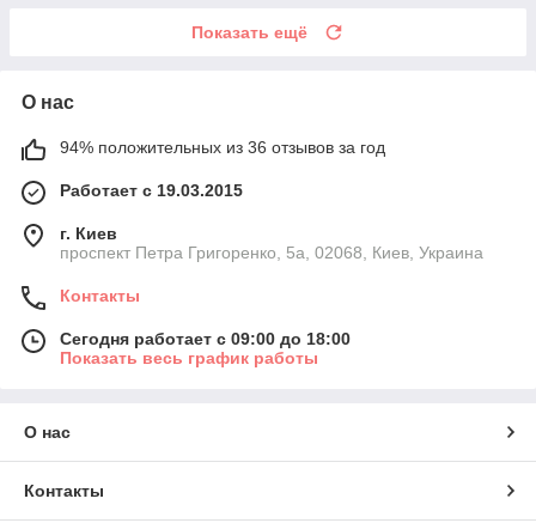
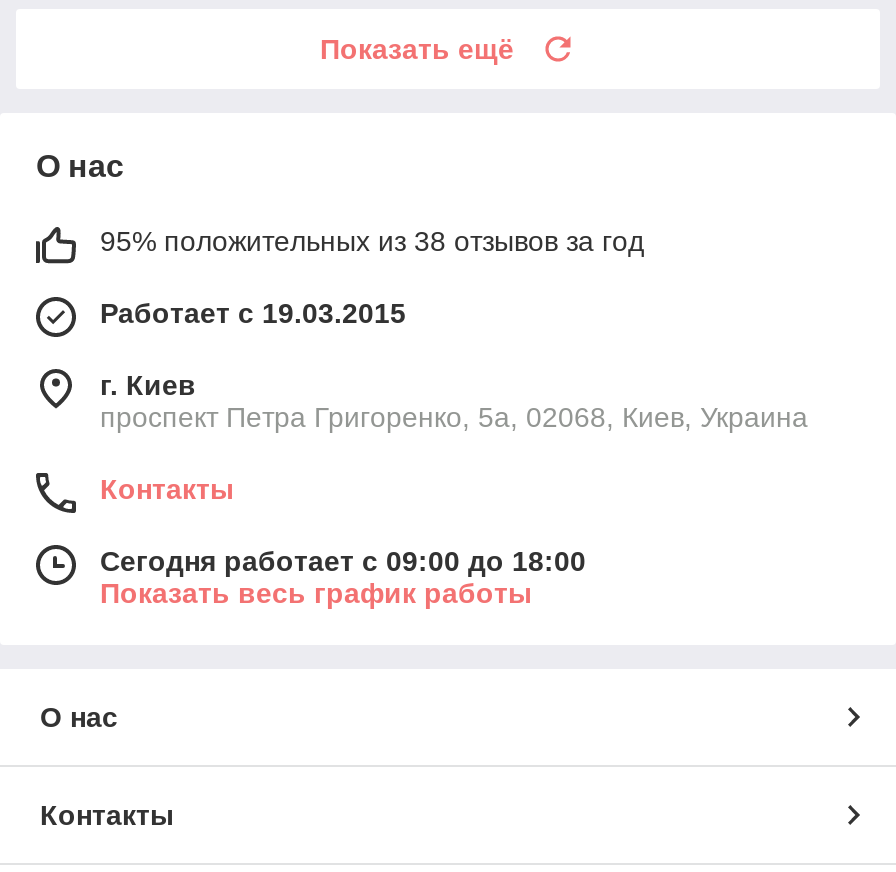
[60,137,385,157] 94% положительных из 36 отзывов за год -> [100,225,644,257] 95% положительных из 38 отзывов за год

